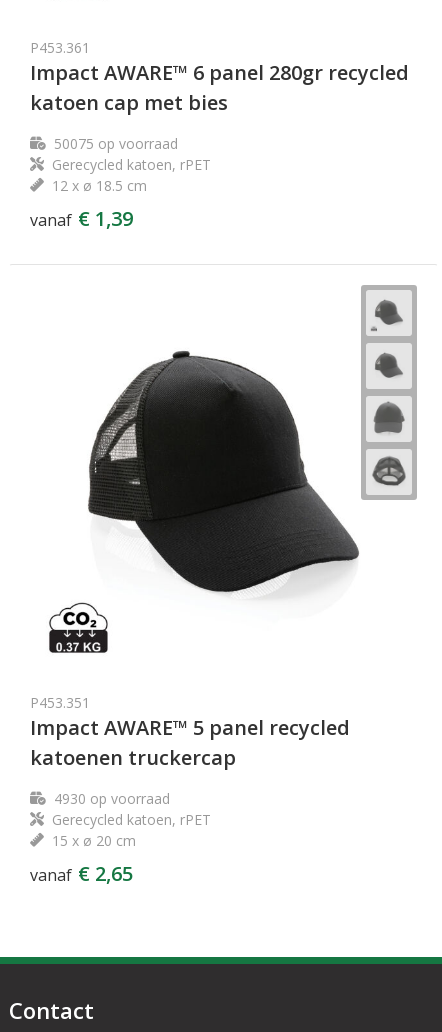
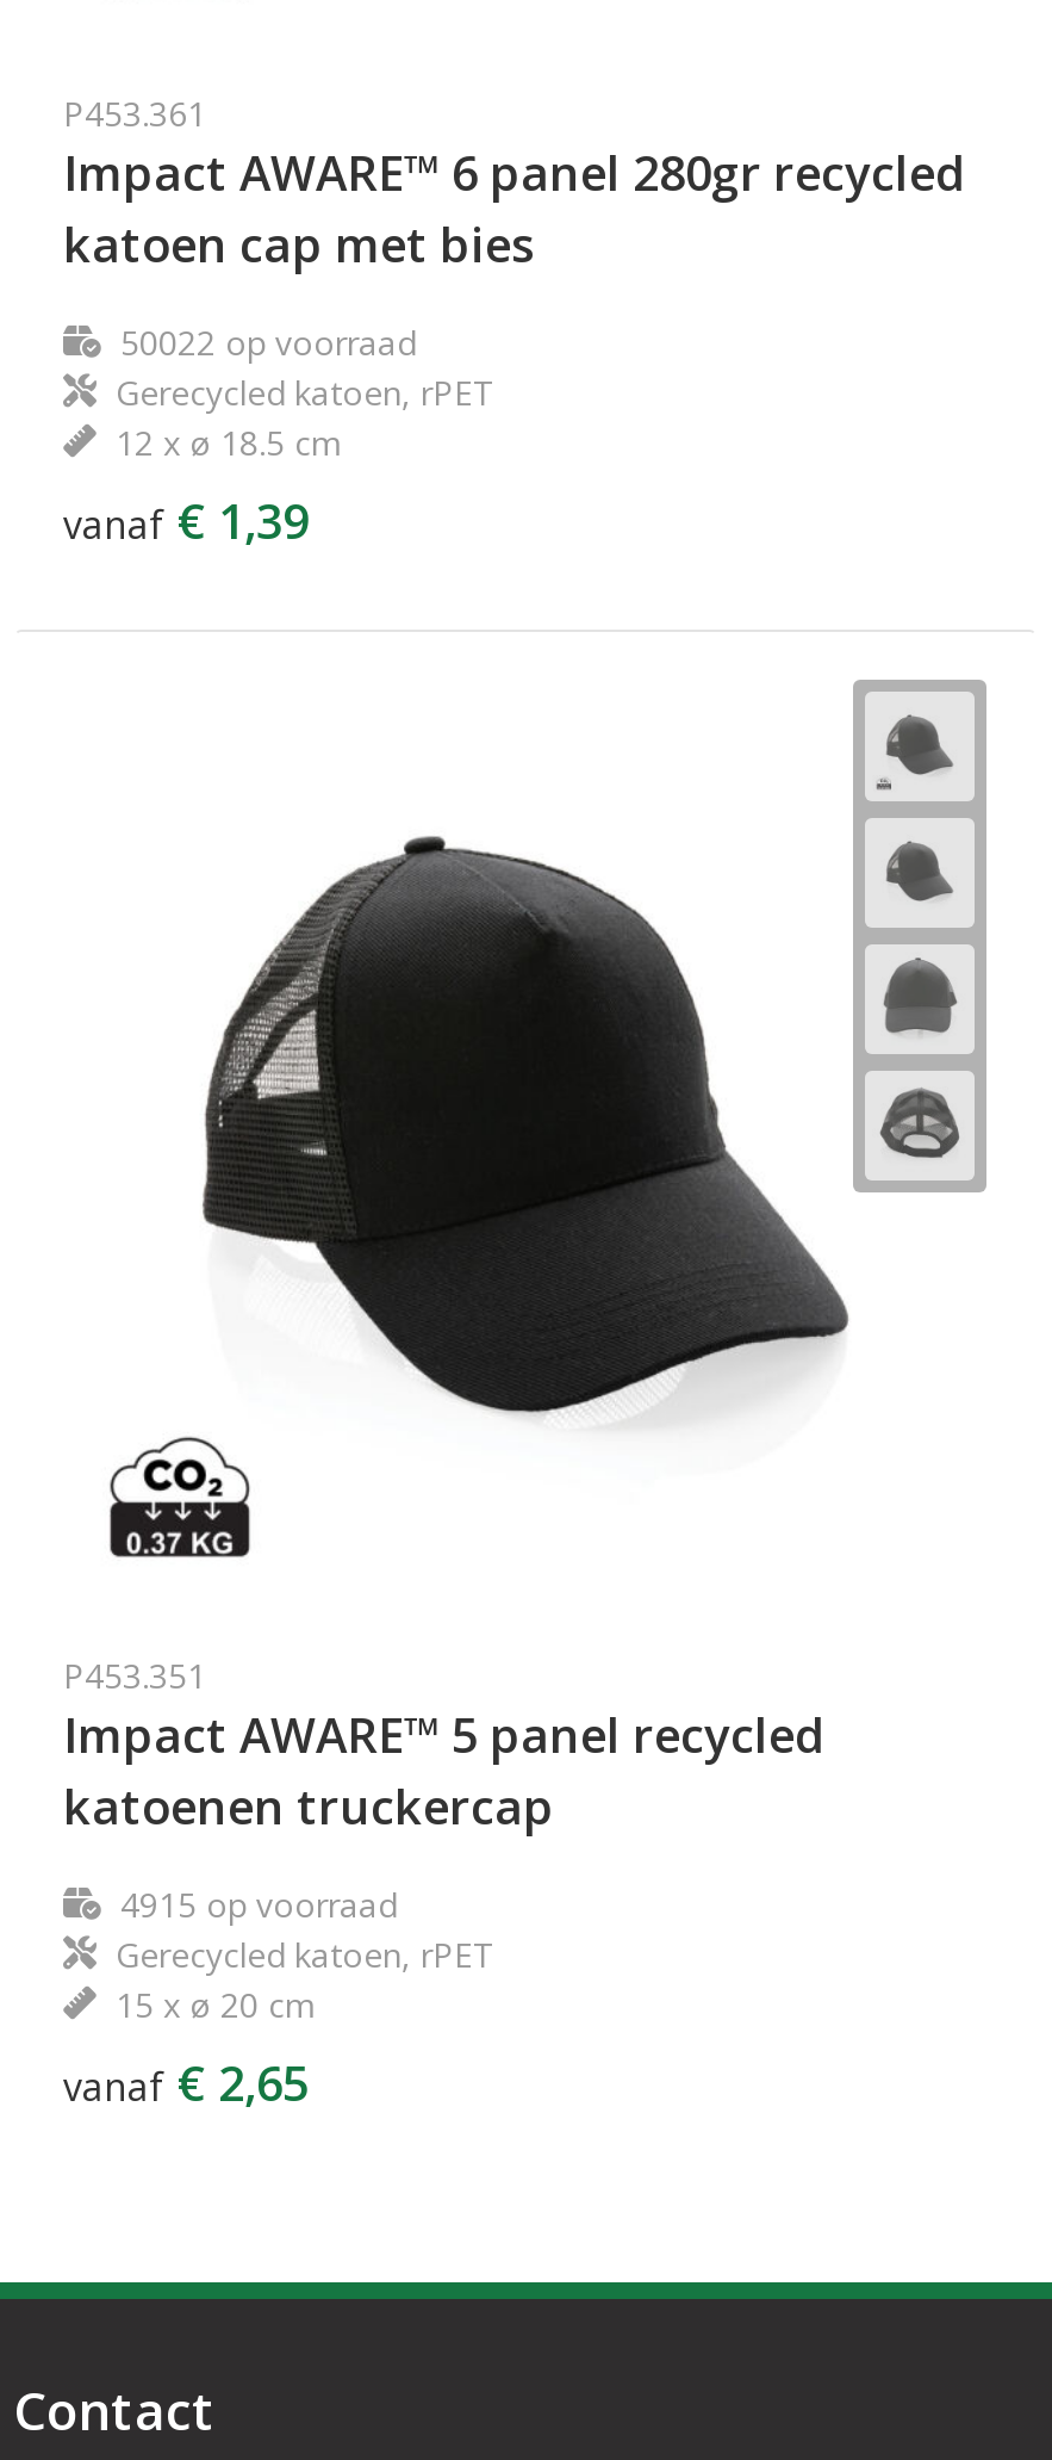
[53,134,177,153] 50075 op voorraad -> [120,320,416,365] 50022 op voorraad
[53,789,169,808] 4930 op voorraad -> [120,1882,397,1927] 4915 op voorraad

